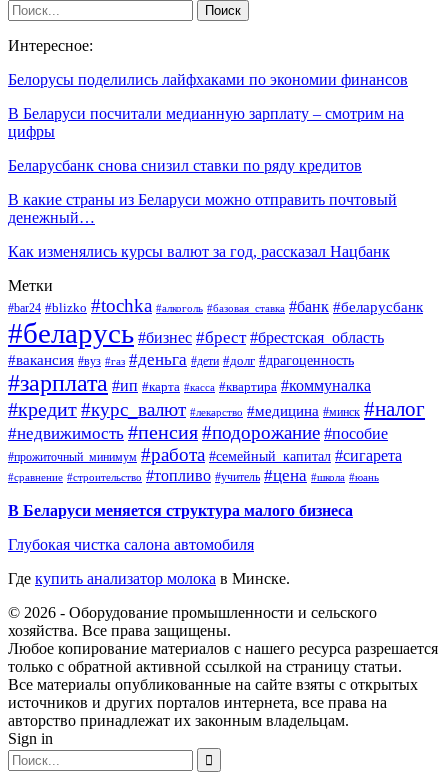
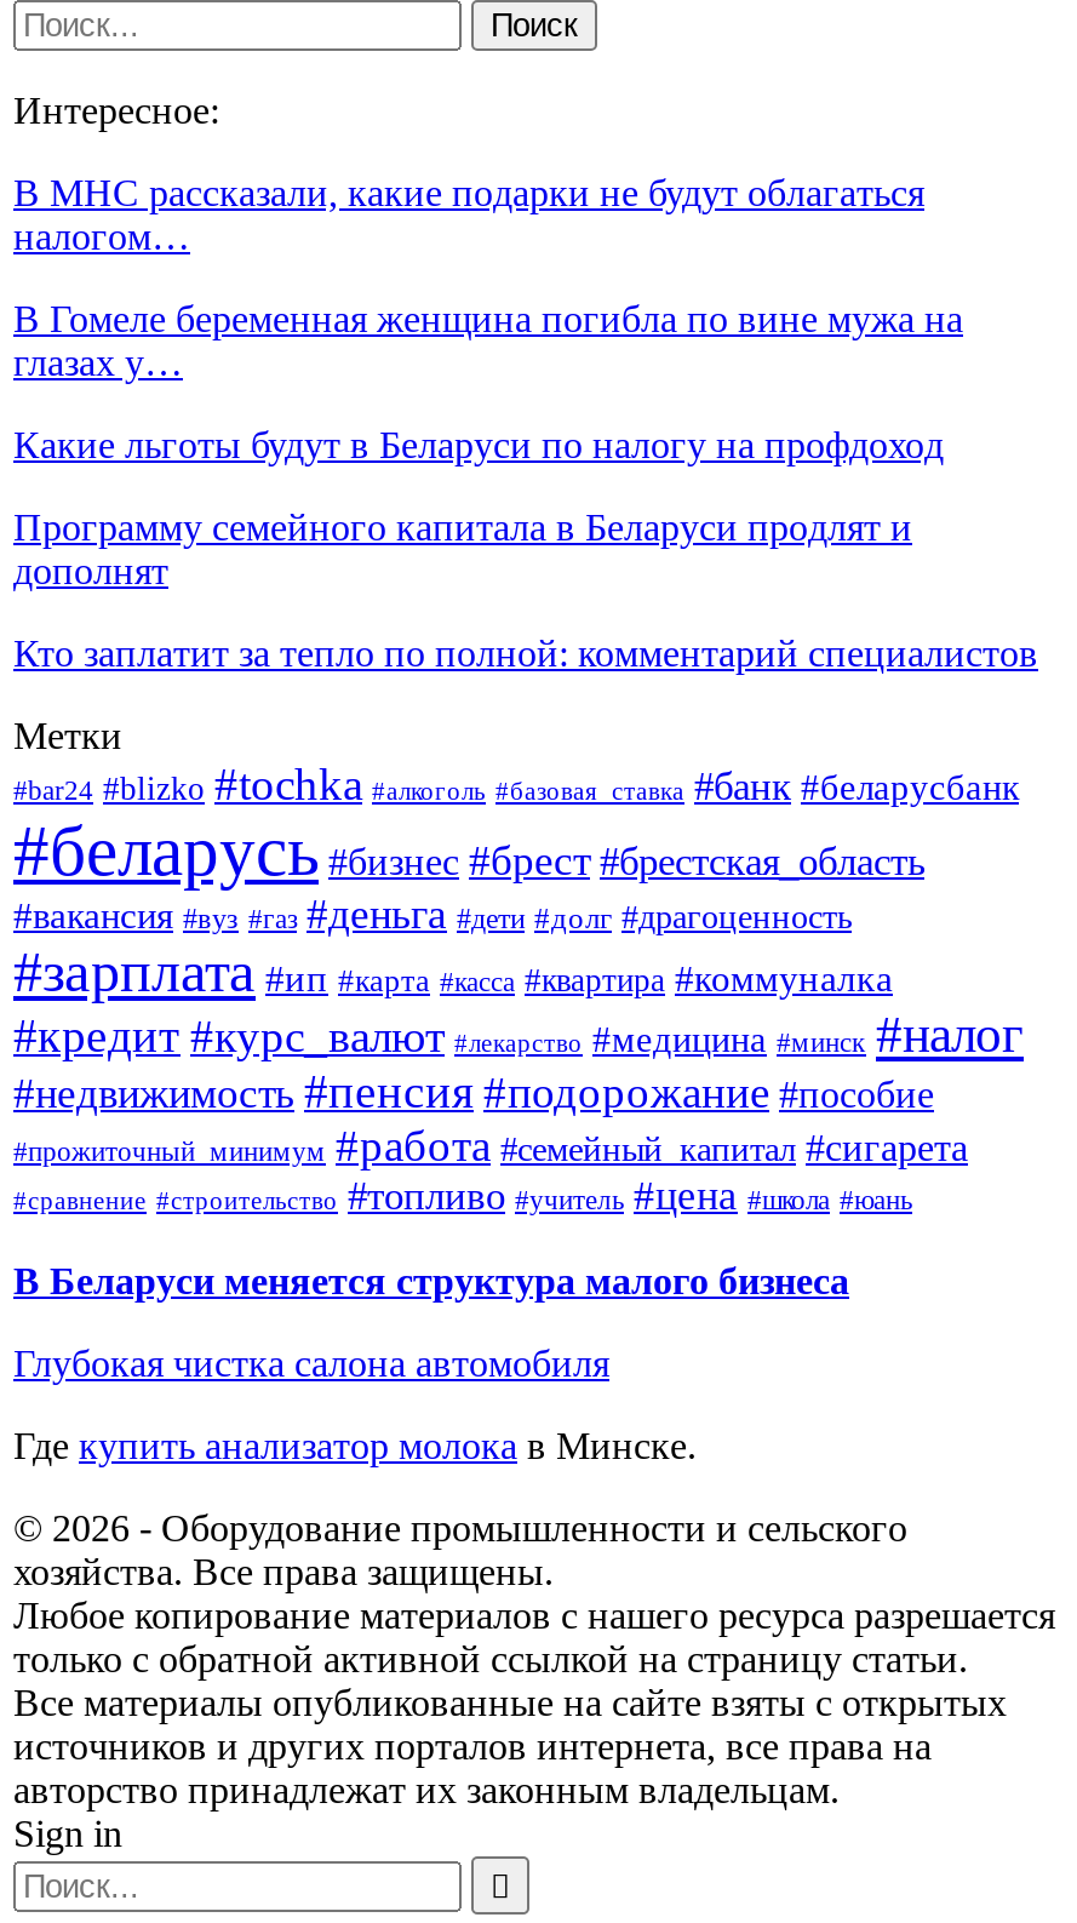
[8,71,408,88] Белорусы поделились лайфхаками по экономии финансов -> [13,172,924,256] В МНС рассказали, какие подарки не будут облагаться | налогом…
[8,105,404,140] В Беларуси посчитали медианную зарплату – смотрим на | цифры -> [13,298,963,382] В Гомеле беременная женщина погибла по вине мужа на | глазах у…
[8,157,362,174] Беларусбанк снова снизил ставки по ряду кредитов -> [13,424,944,465] Какие льготы будут в Беларуси по налогу на профдоход
[8,191,397,226] В какие страны из Беларуси можно отправить почтовый | денежный… -> [13,506,912,591] Программу семейного капитала в Беларуси продлят и | дополнят
[8,243,390,260] Как изменялись курсы валют за год, рассказал Нацбанк -> [13,632,1038,673] Кто заплатит за тепло по полной: комментарий специалистов

